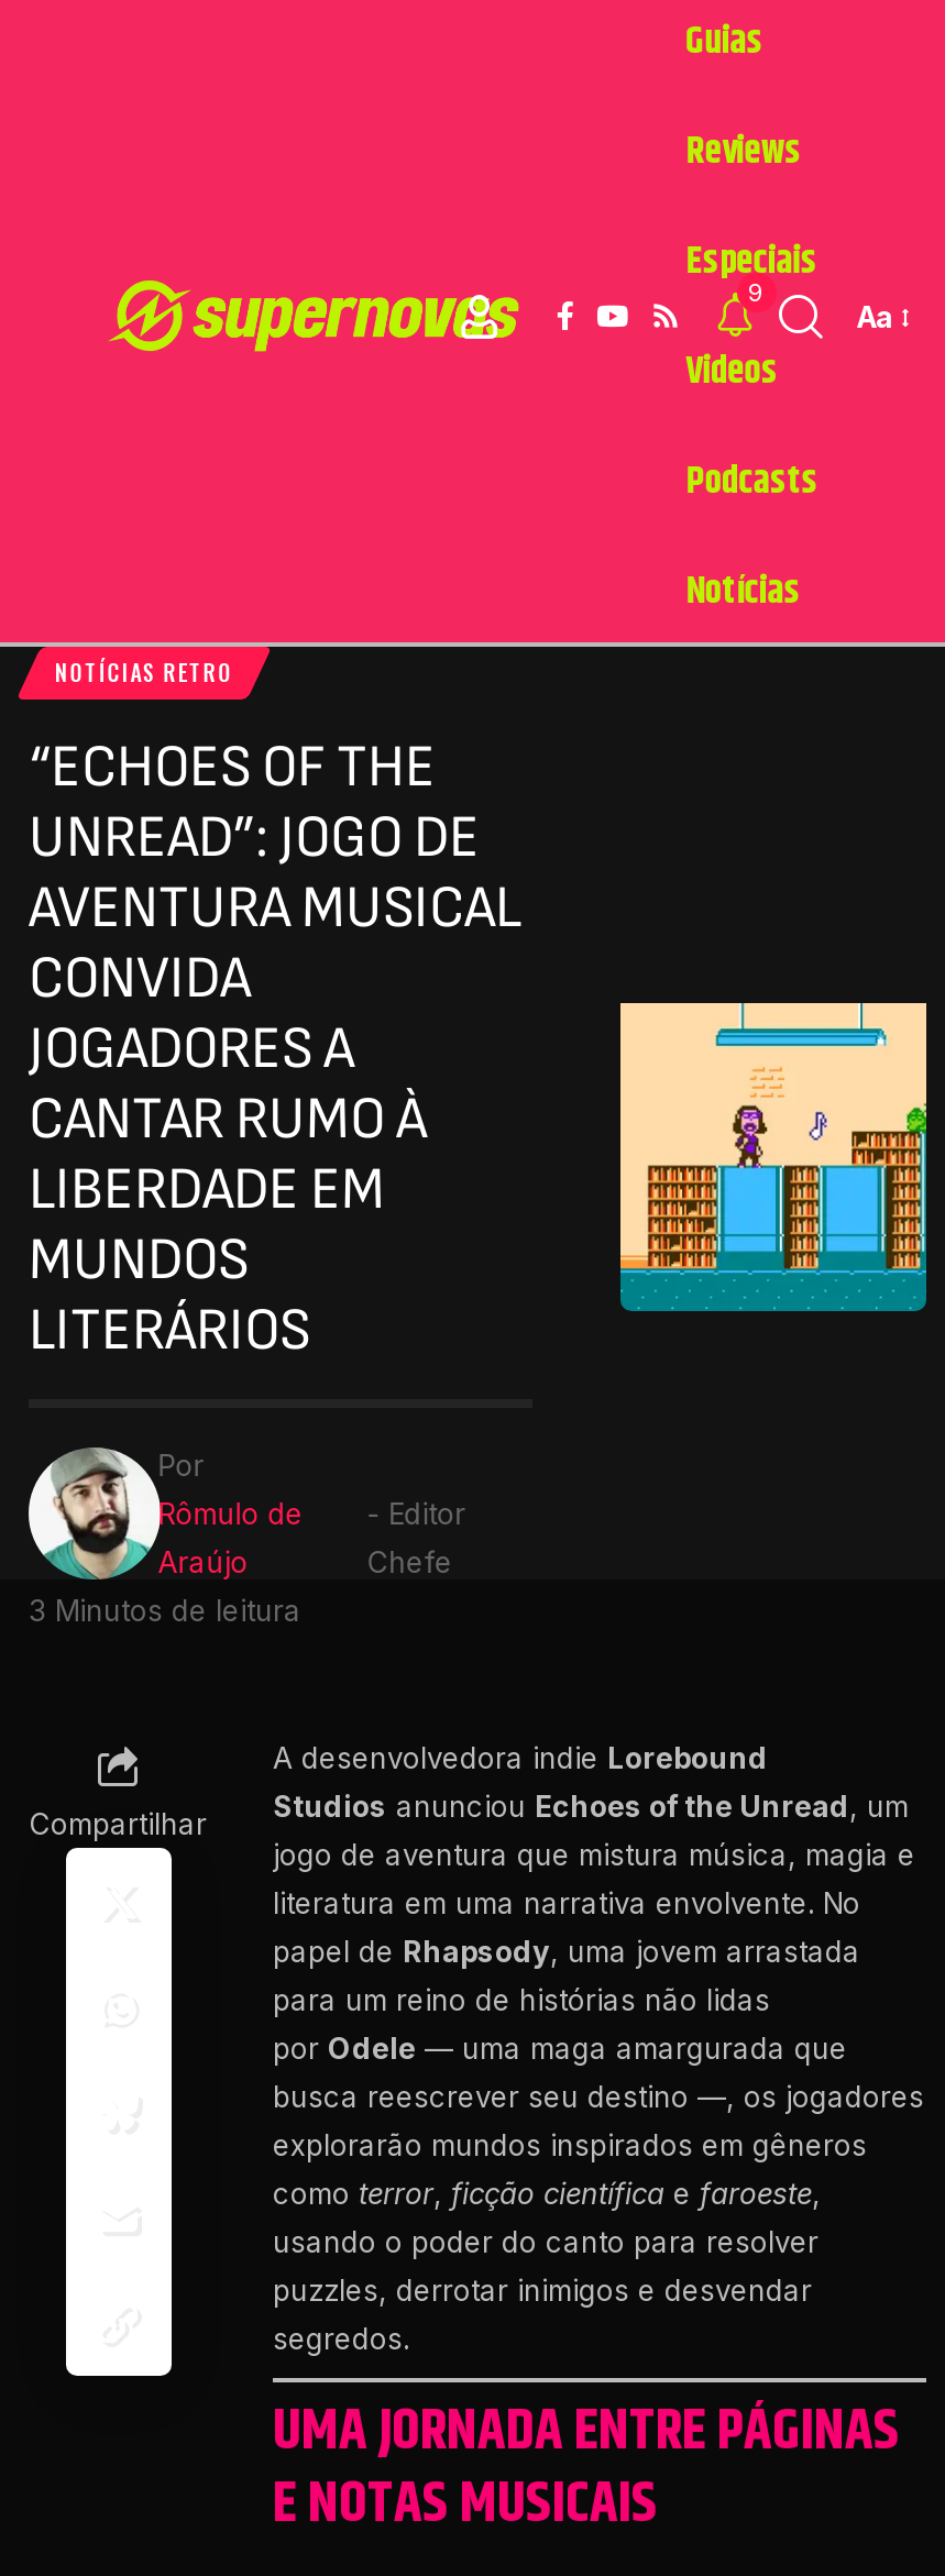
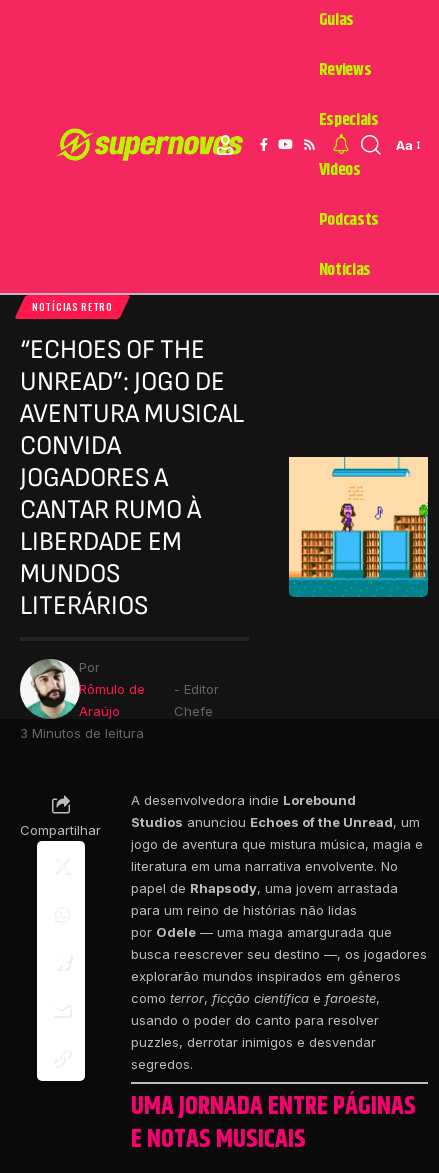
[748,277,766,308] 9 -> none

